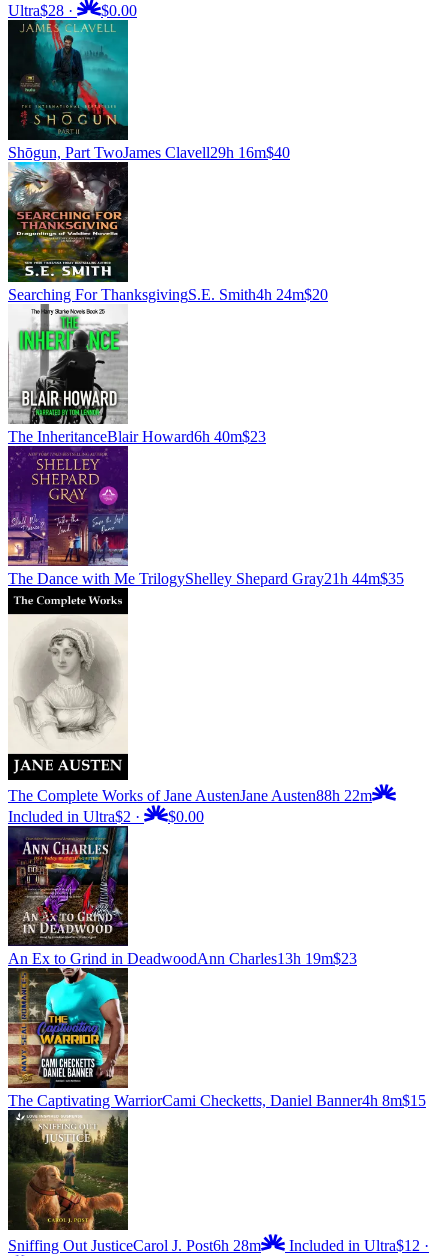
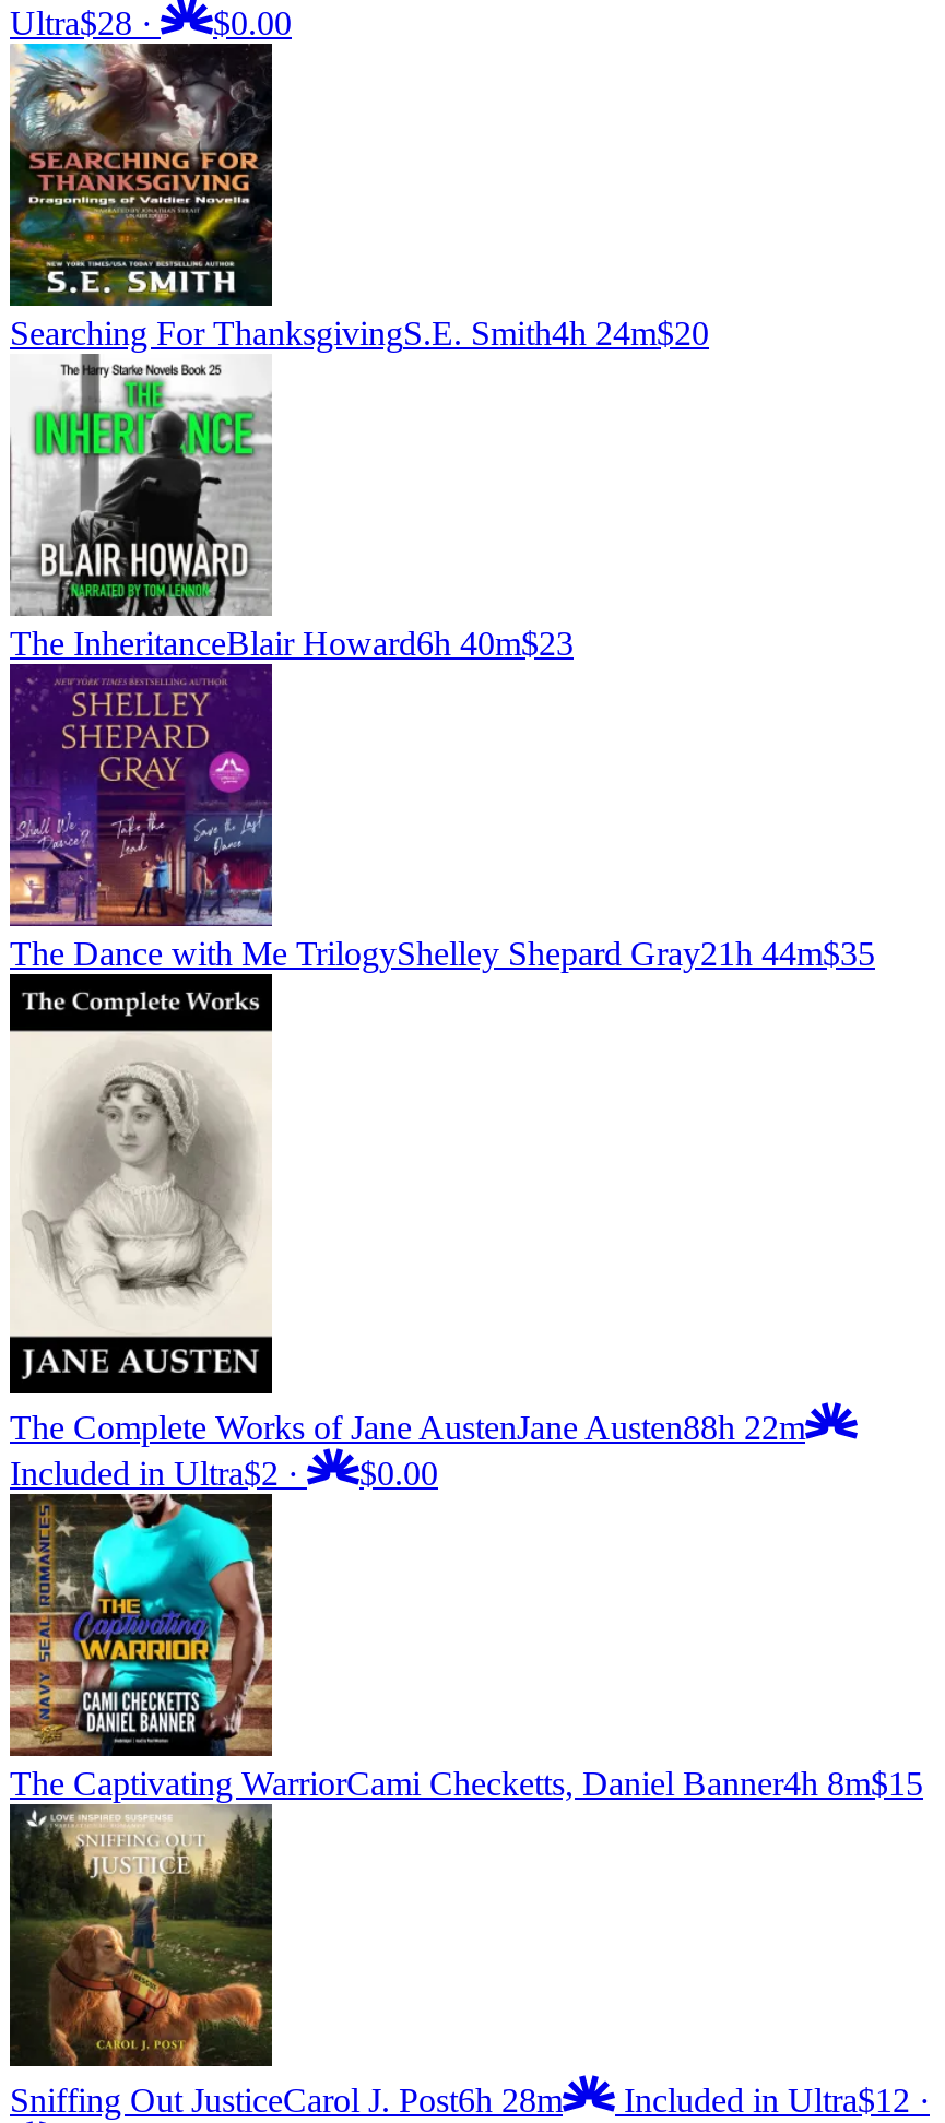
[7,19,290,161] [image] | Shōgun, Part TwoJames Clavell29h 16m$40 -> none
[7,827,357,967] [image] | An Ex to Grind in DeadwoodAnn Charles13h 19m$23 -> none

